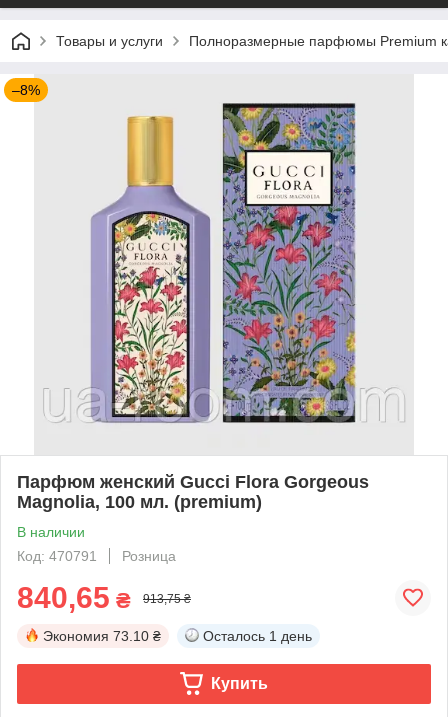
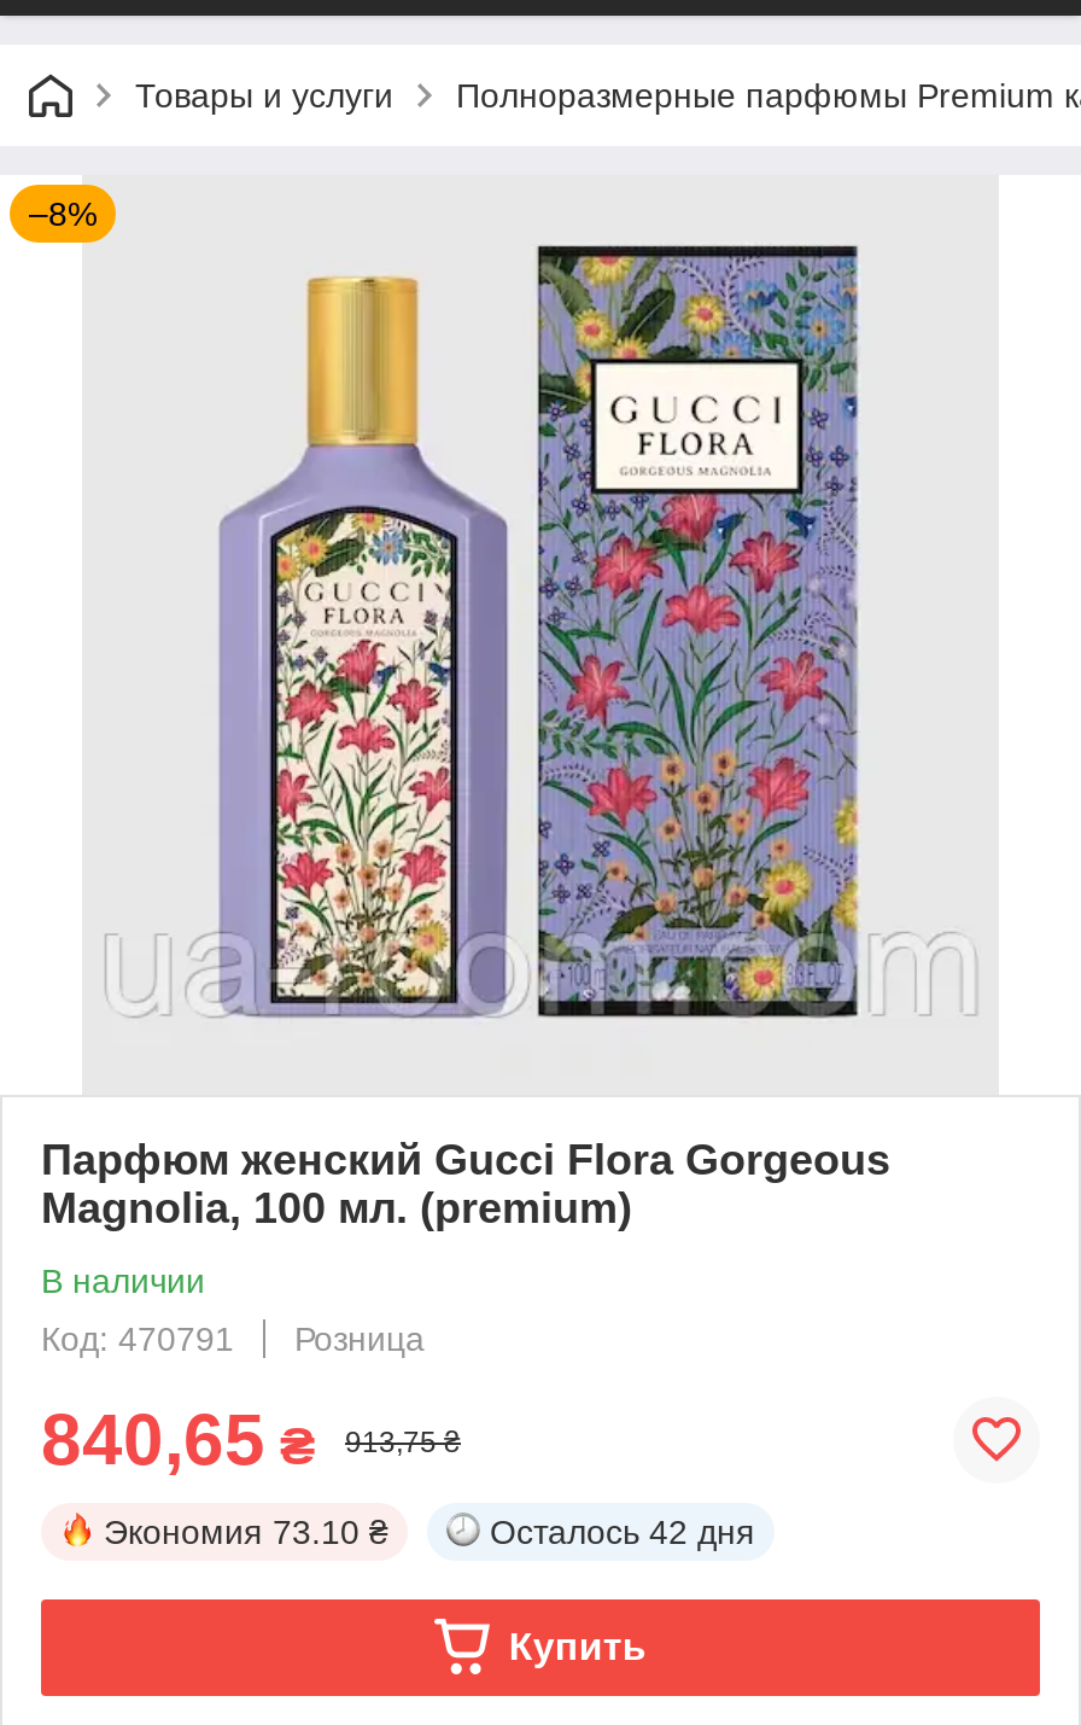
[203,628,312,644] Осталось 1 день -> [490,1512,755,1551] Осталось 42 дня

